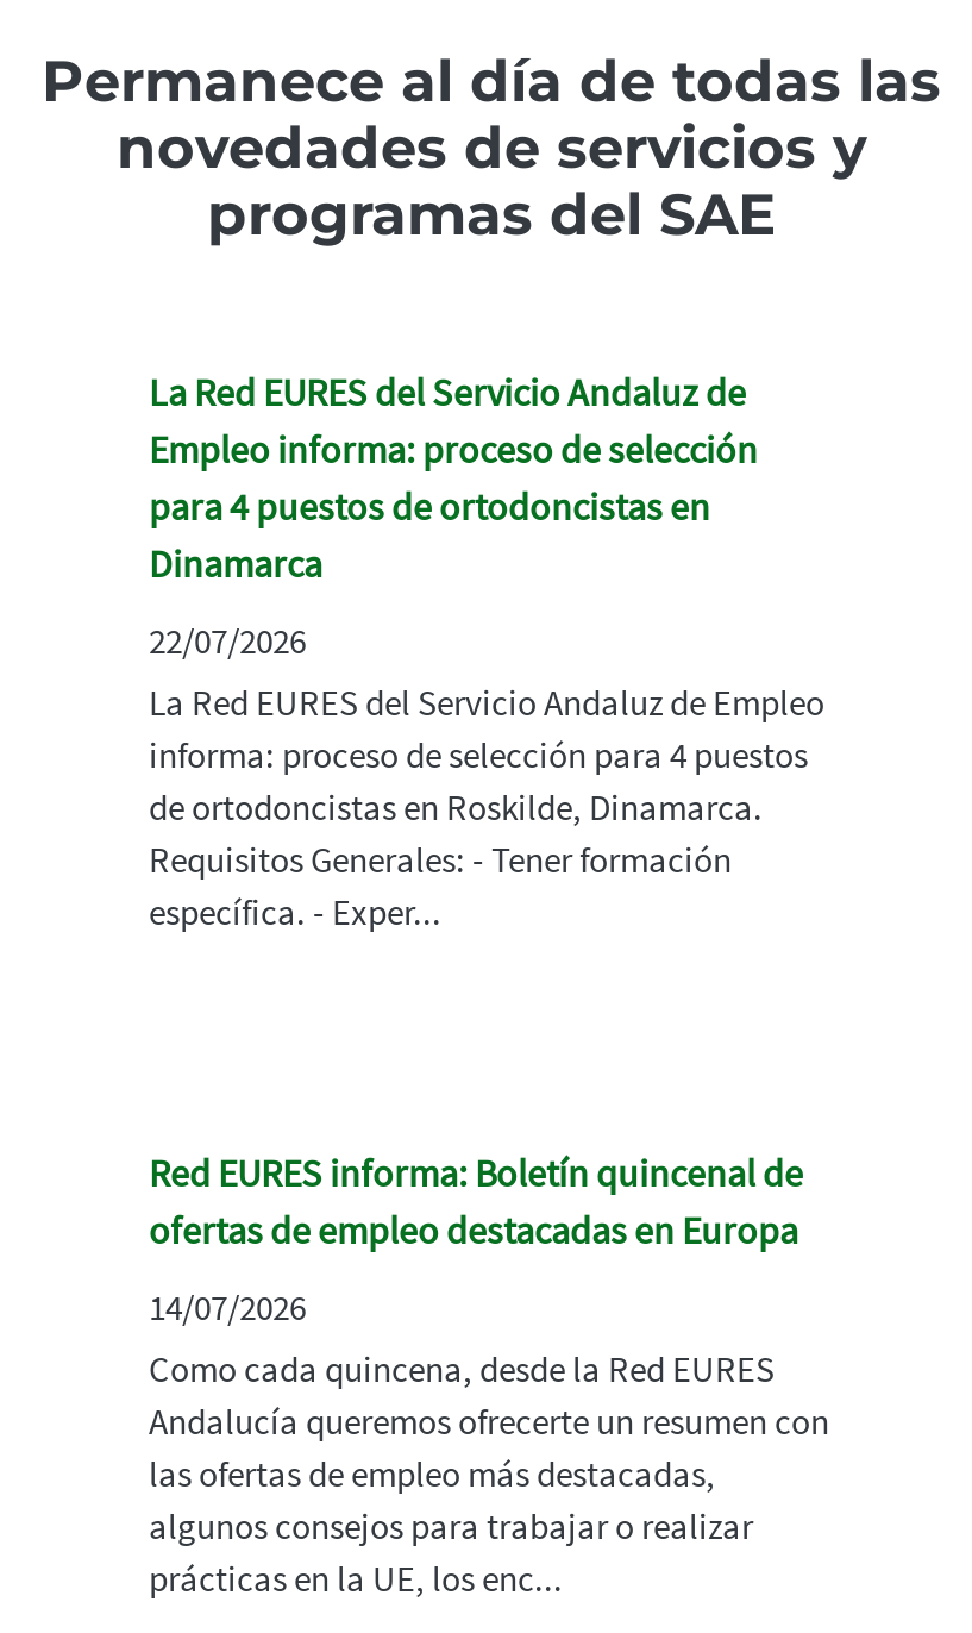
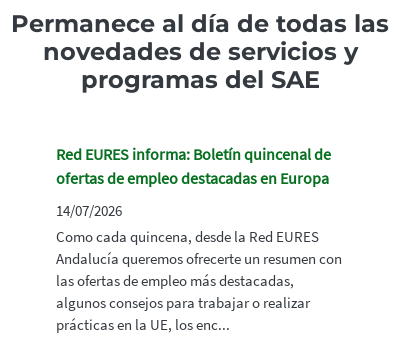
[149,368,824,935] La Red EURES del Servicio Andaluz de | Empleo informa: proceso de selección | para 4 puestos de ortodoncistas en | Dinamarca | 22/07/2026 | La Red EURES del Servicio Andaluz de Empleo | informa: proceso de selección para 4 puestos | de ortodoncistas en Roskilde, Dinamarca. | Requisitos Generales: - Tener formación | específica. - Exper... -> none

